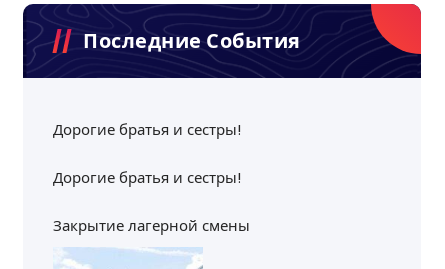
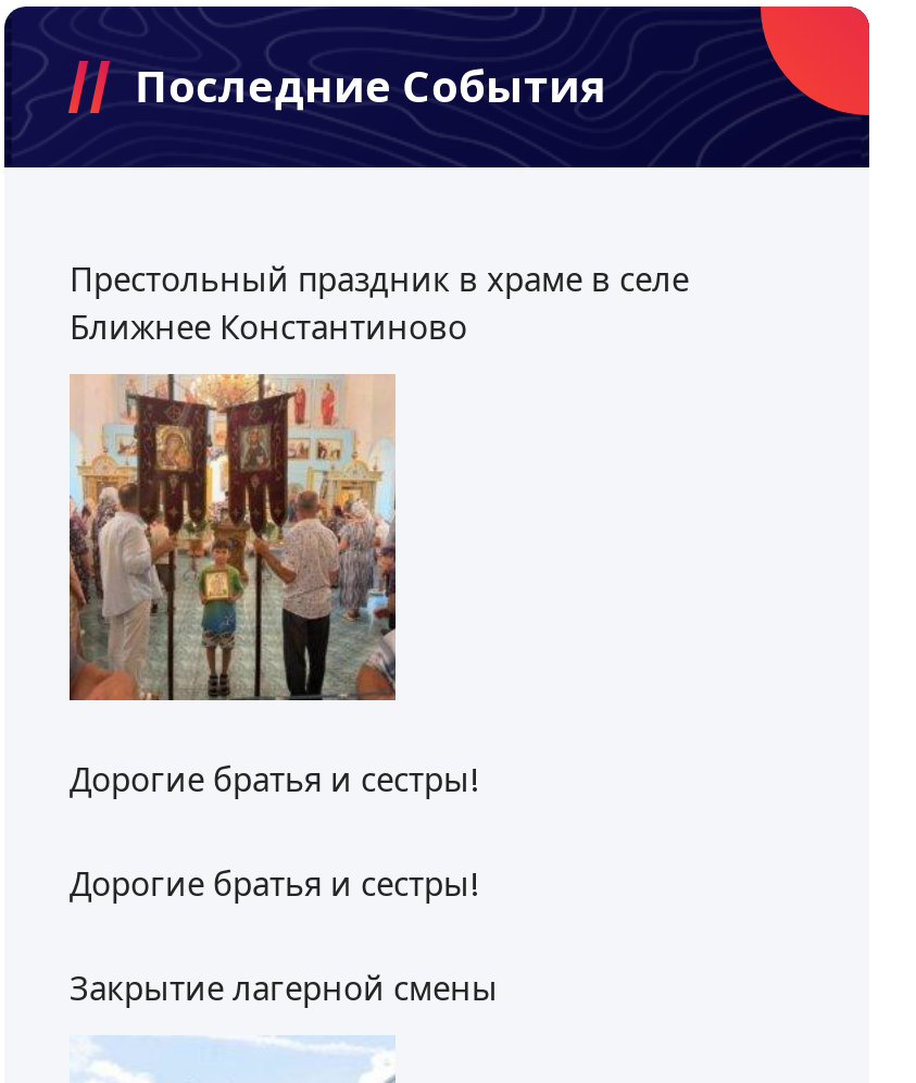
none -> [67,372,398,702] [image]
none -> [70,257,689,350] Престольный праздник в храме в селе | Ближнее Константиново

